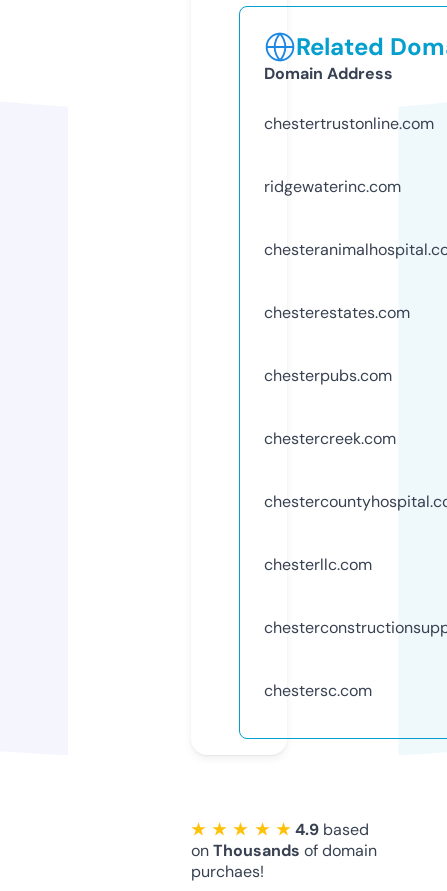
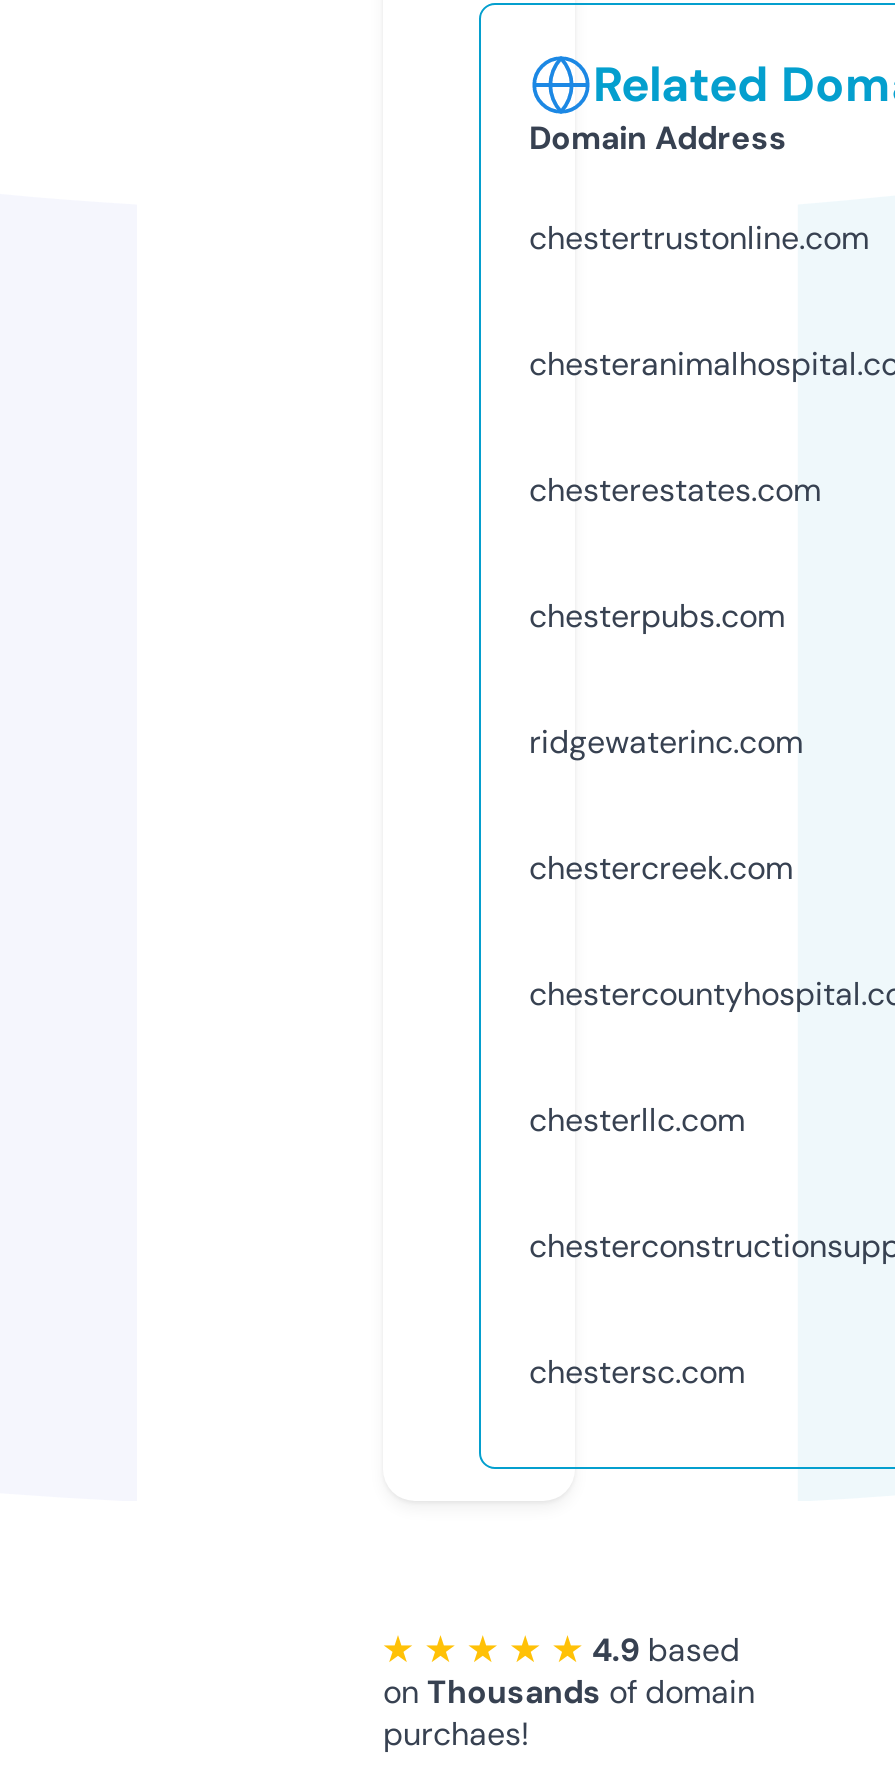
moved [264,176,401,197] -> [529,721,803,763]: ridgewaterinc.com
moved [264,302,410,386] -> [529,469,821,637]: chesterestates.com | chesterpubs.com

